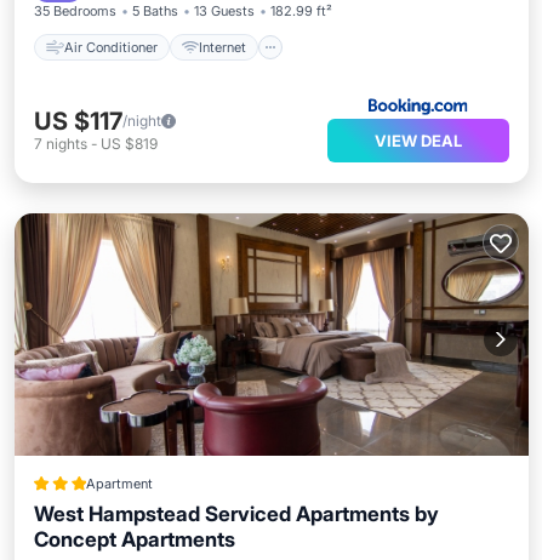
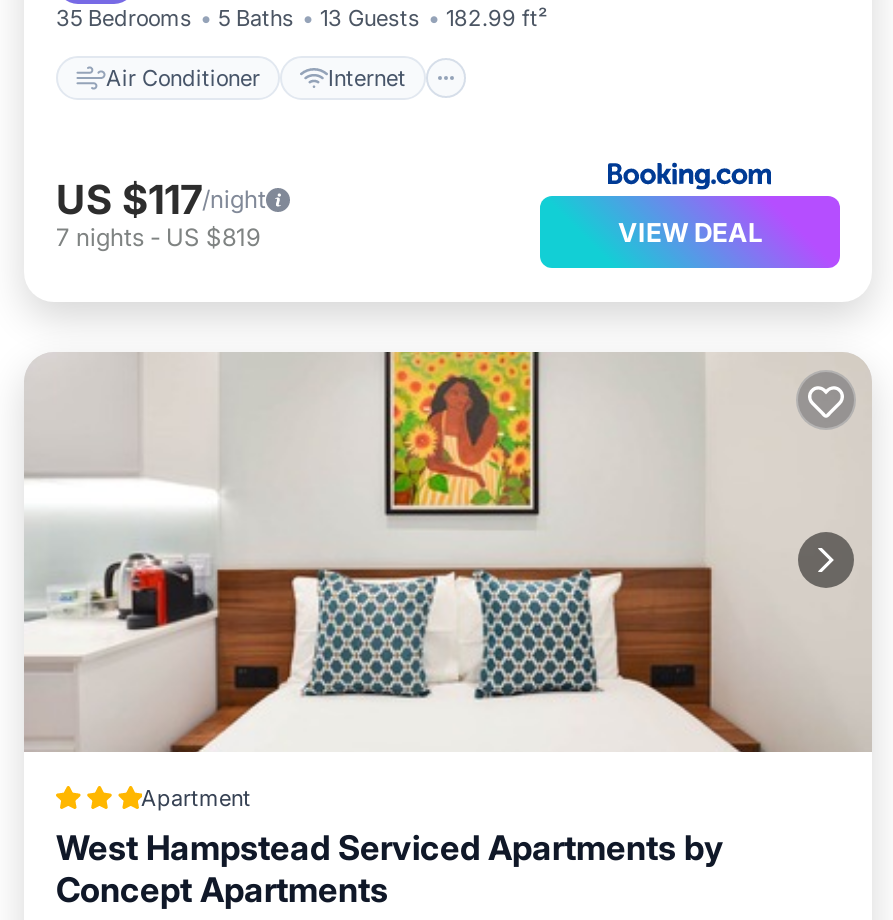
[13,212,530,457] [image] -> [24,350,872,754] [image]

